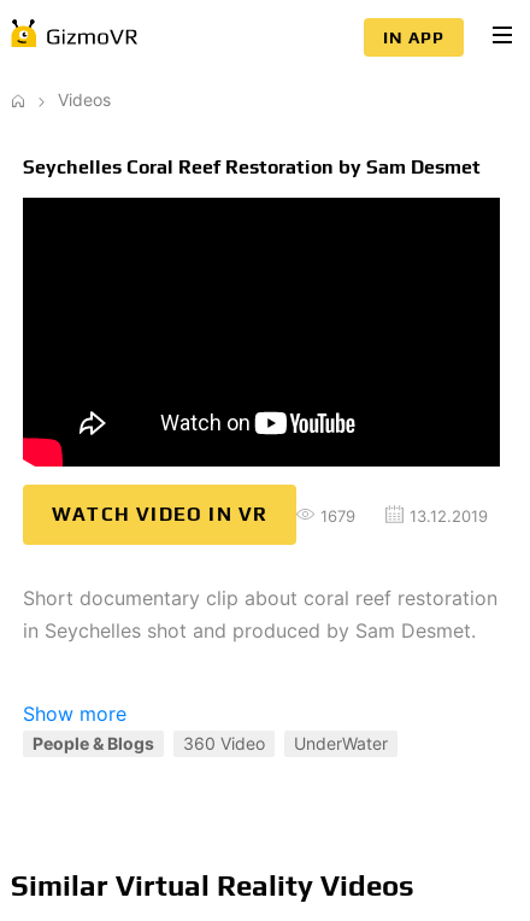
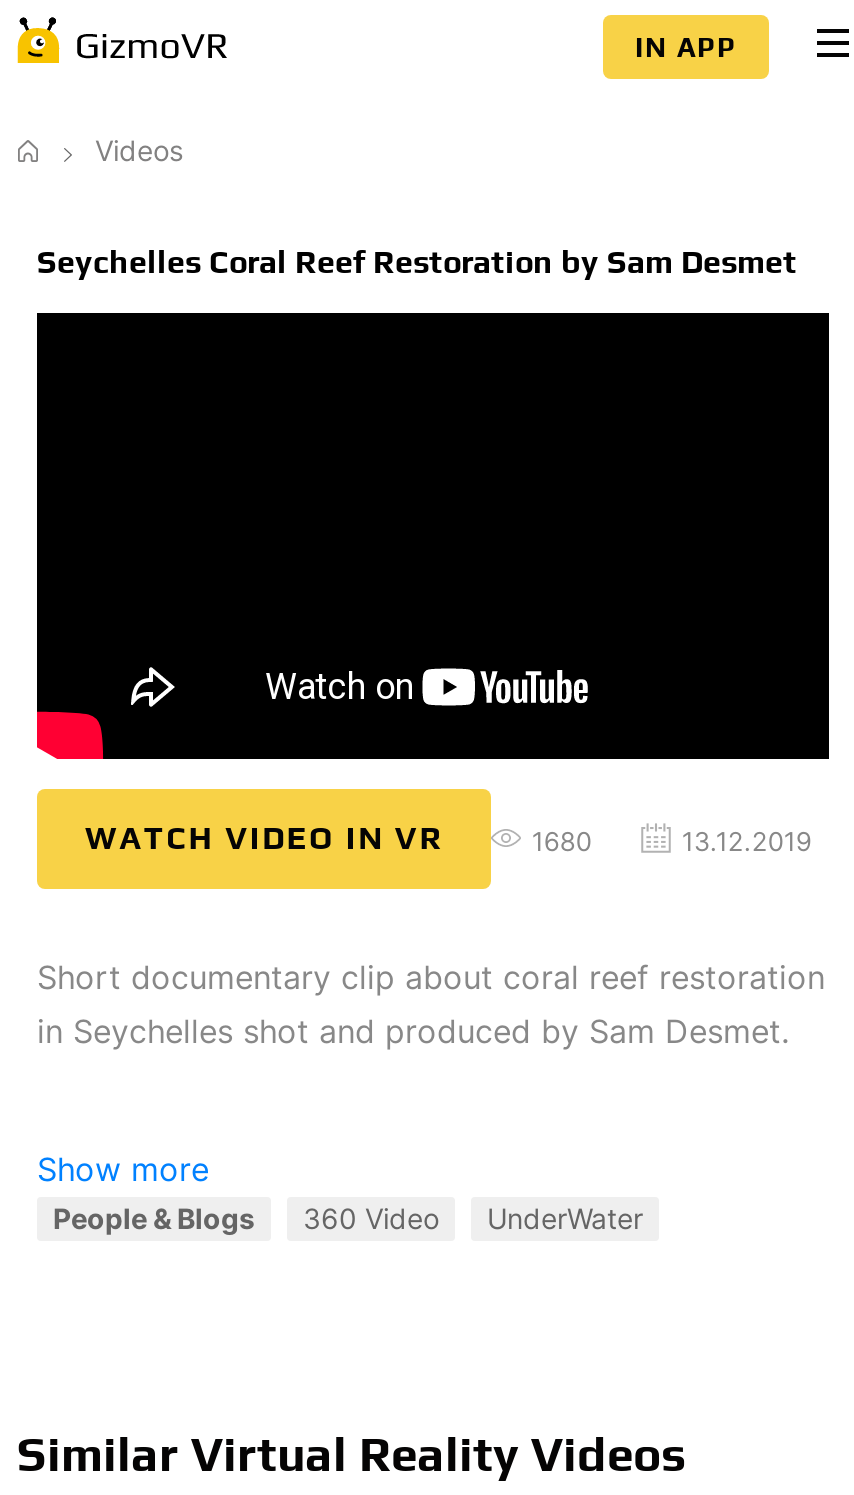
[321,506,356,525] 1679 -> [532,825,592,857] 1680

